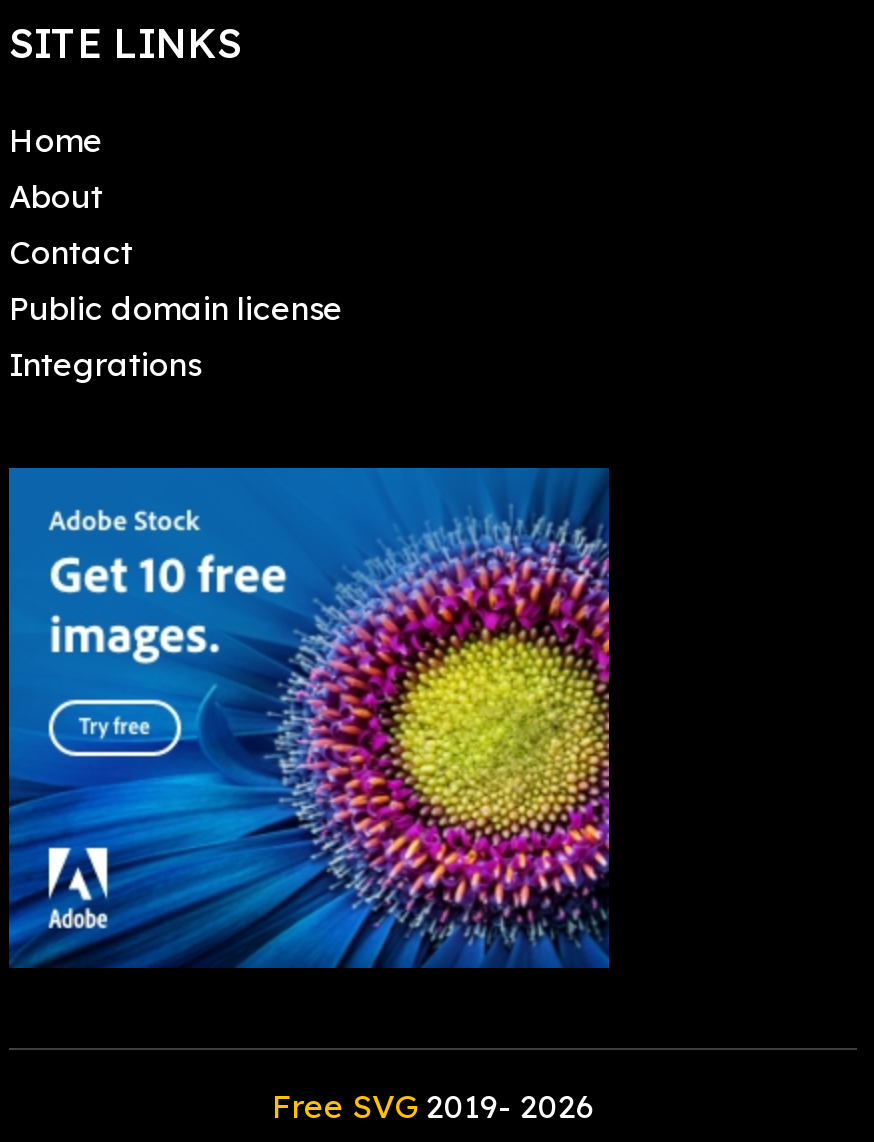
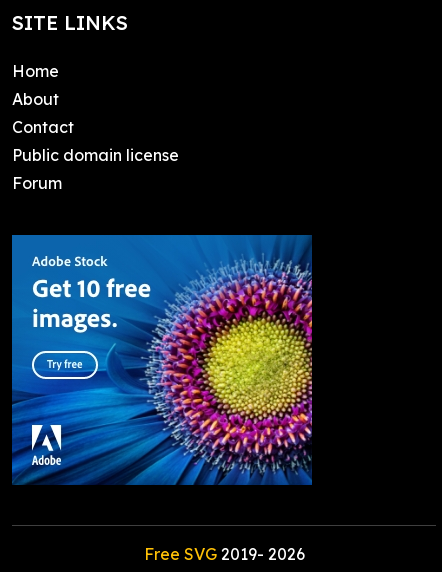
[9,344,201,384] Integrations -> [12,173,62,193] Forum

